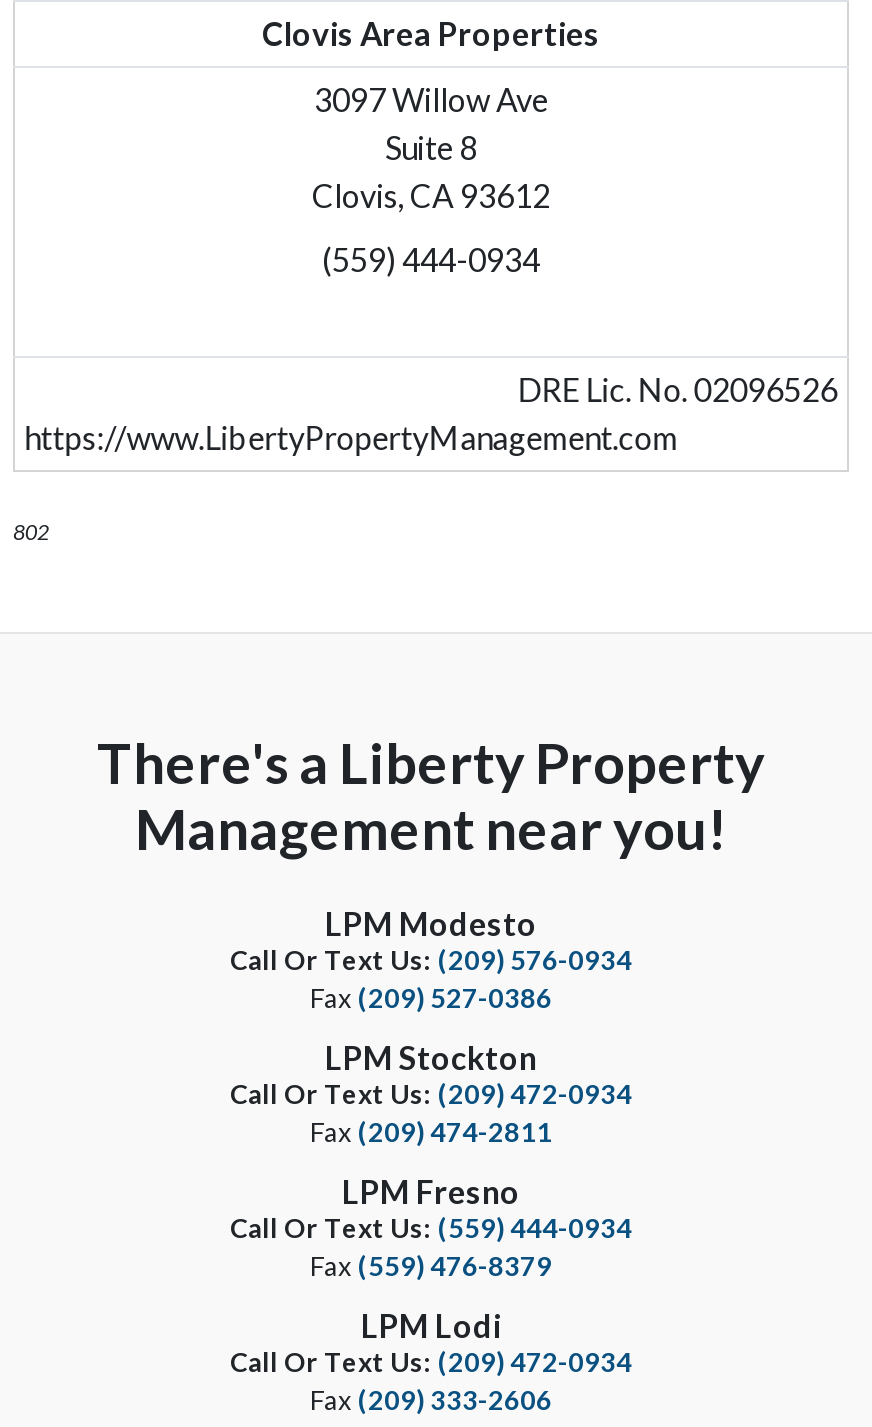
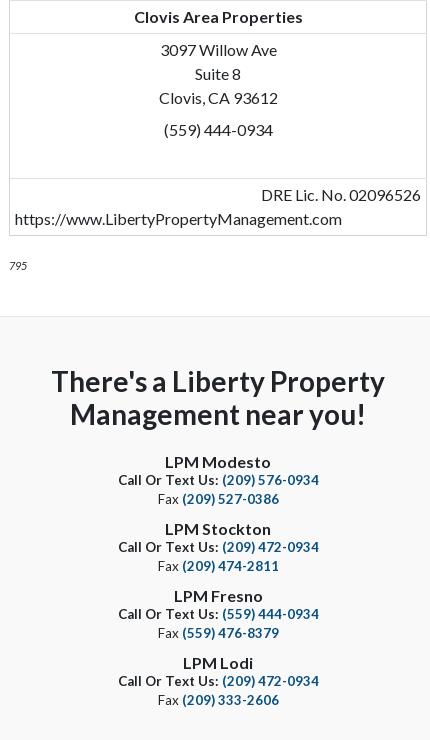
[13,518,49,544] 802 -> [9,259,27,272] 795

